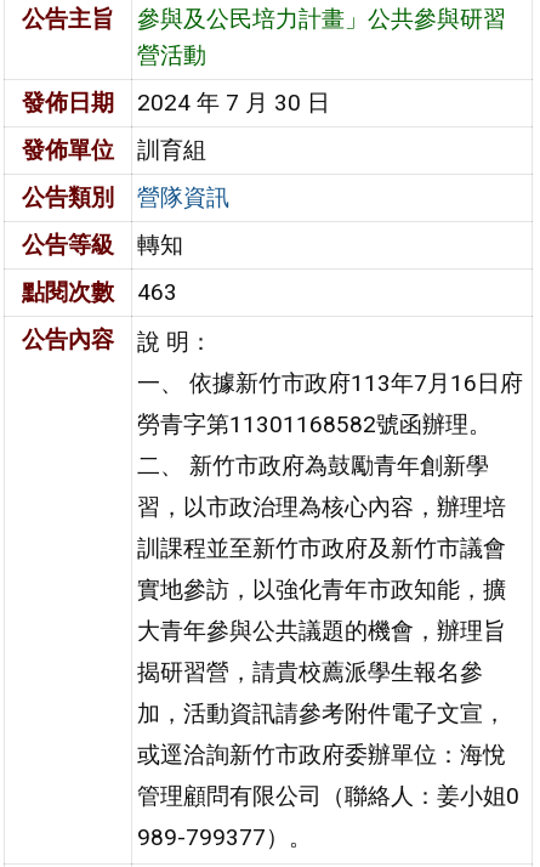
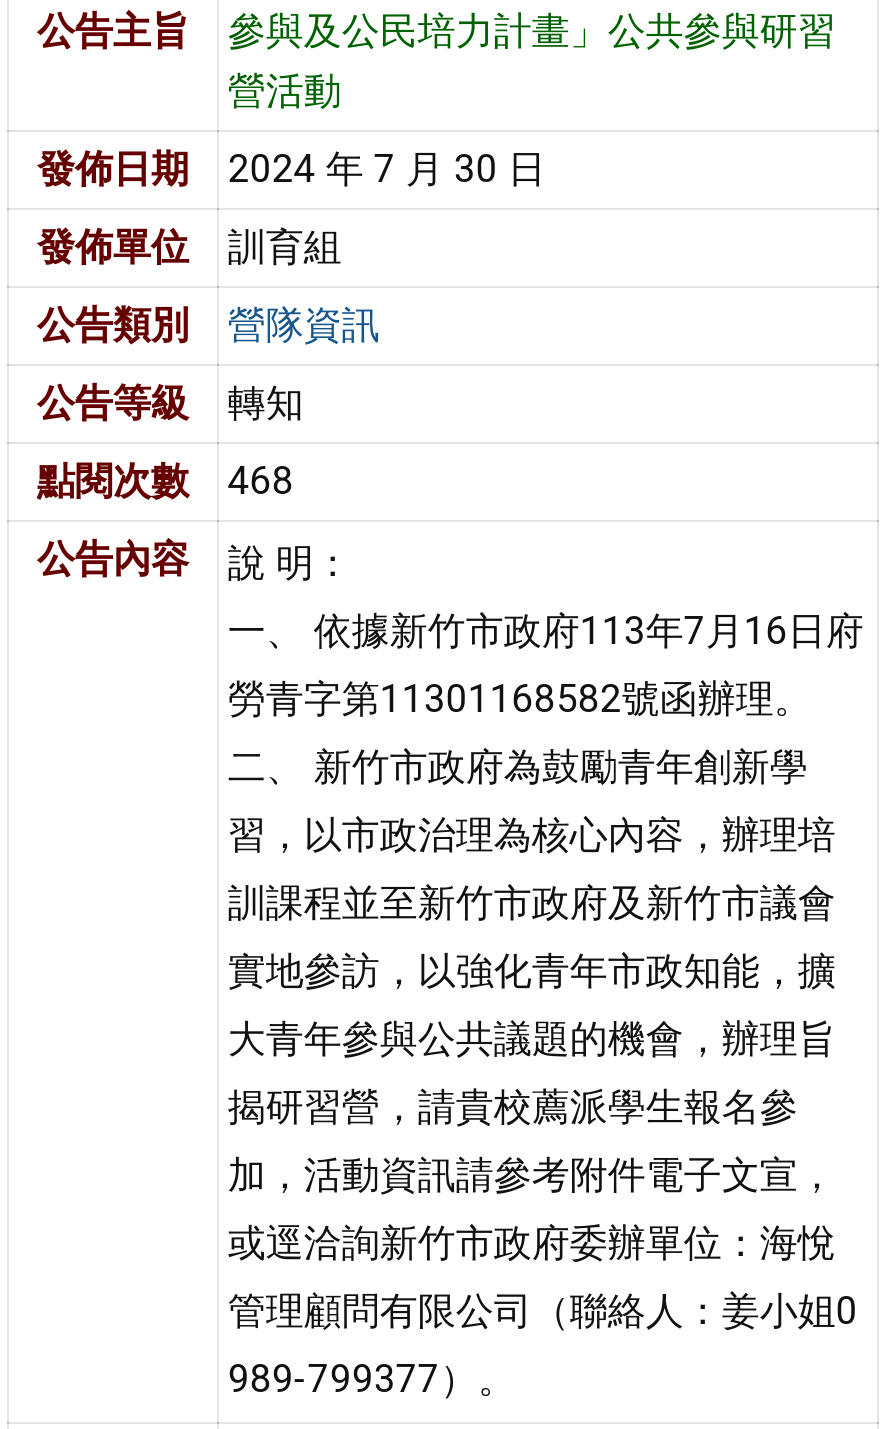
[22,278,178,306] 點閱次數 463 -> [37,458,294,504] 點閱次數 468

